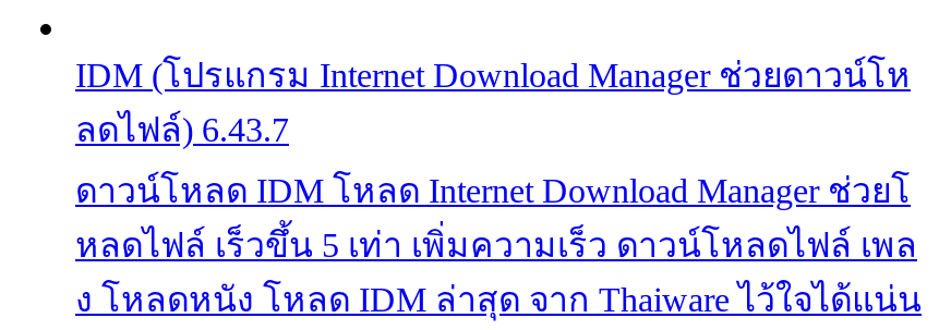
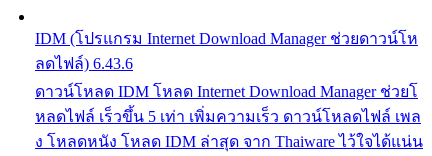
[75,111,289,148] ลดไฟล์) 6.43.7 -> [35,55,133,72] ลดไฟล์) 6.43.6

